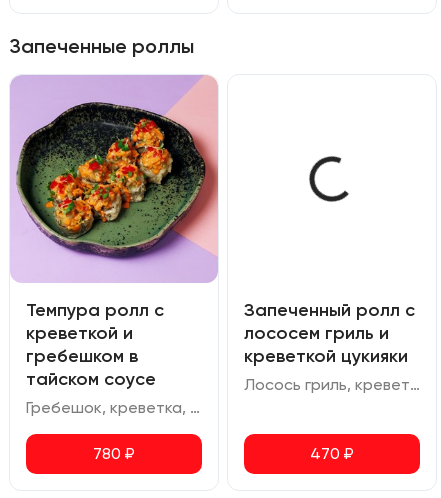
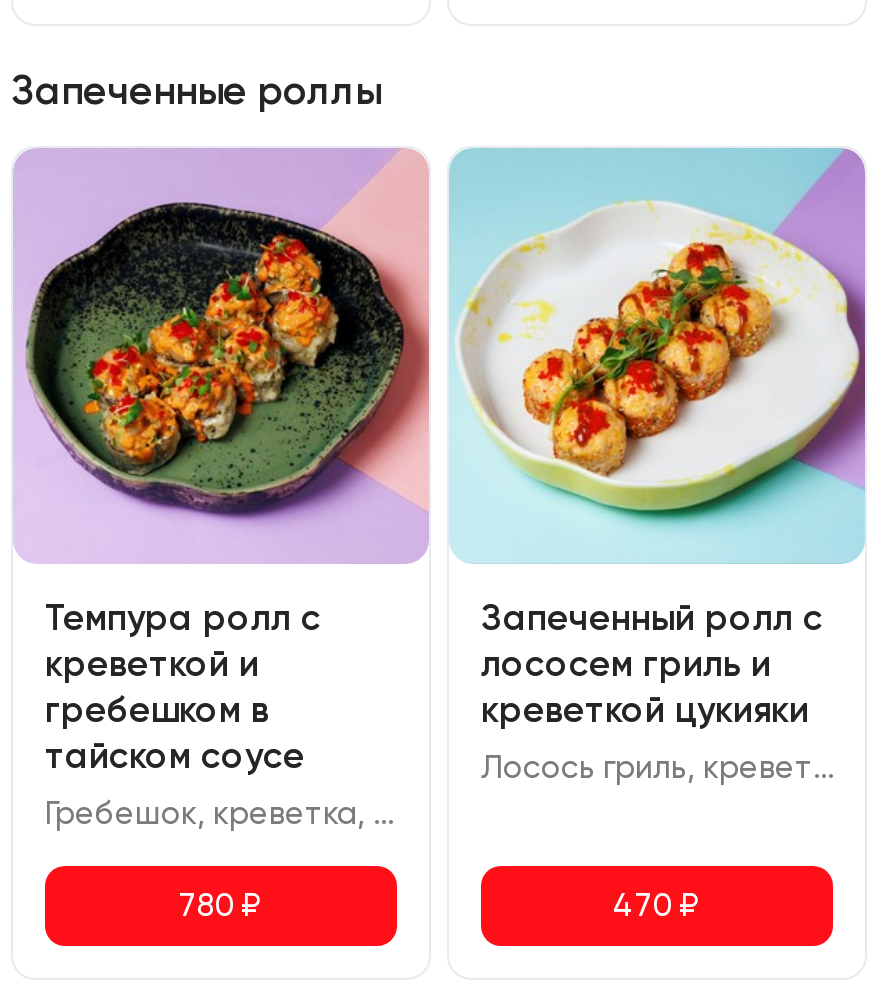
none -> [447,146,867,564] [image]

